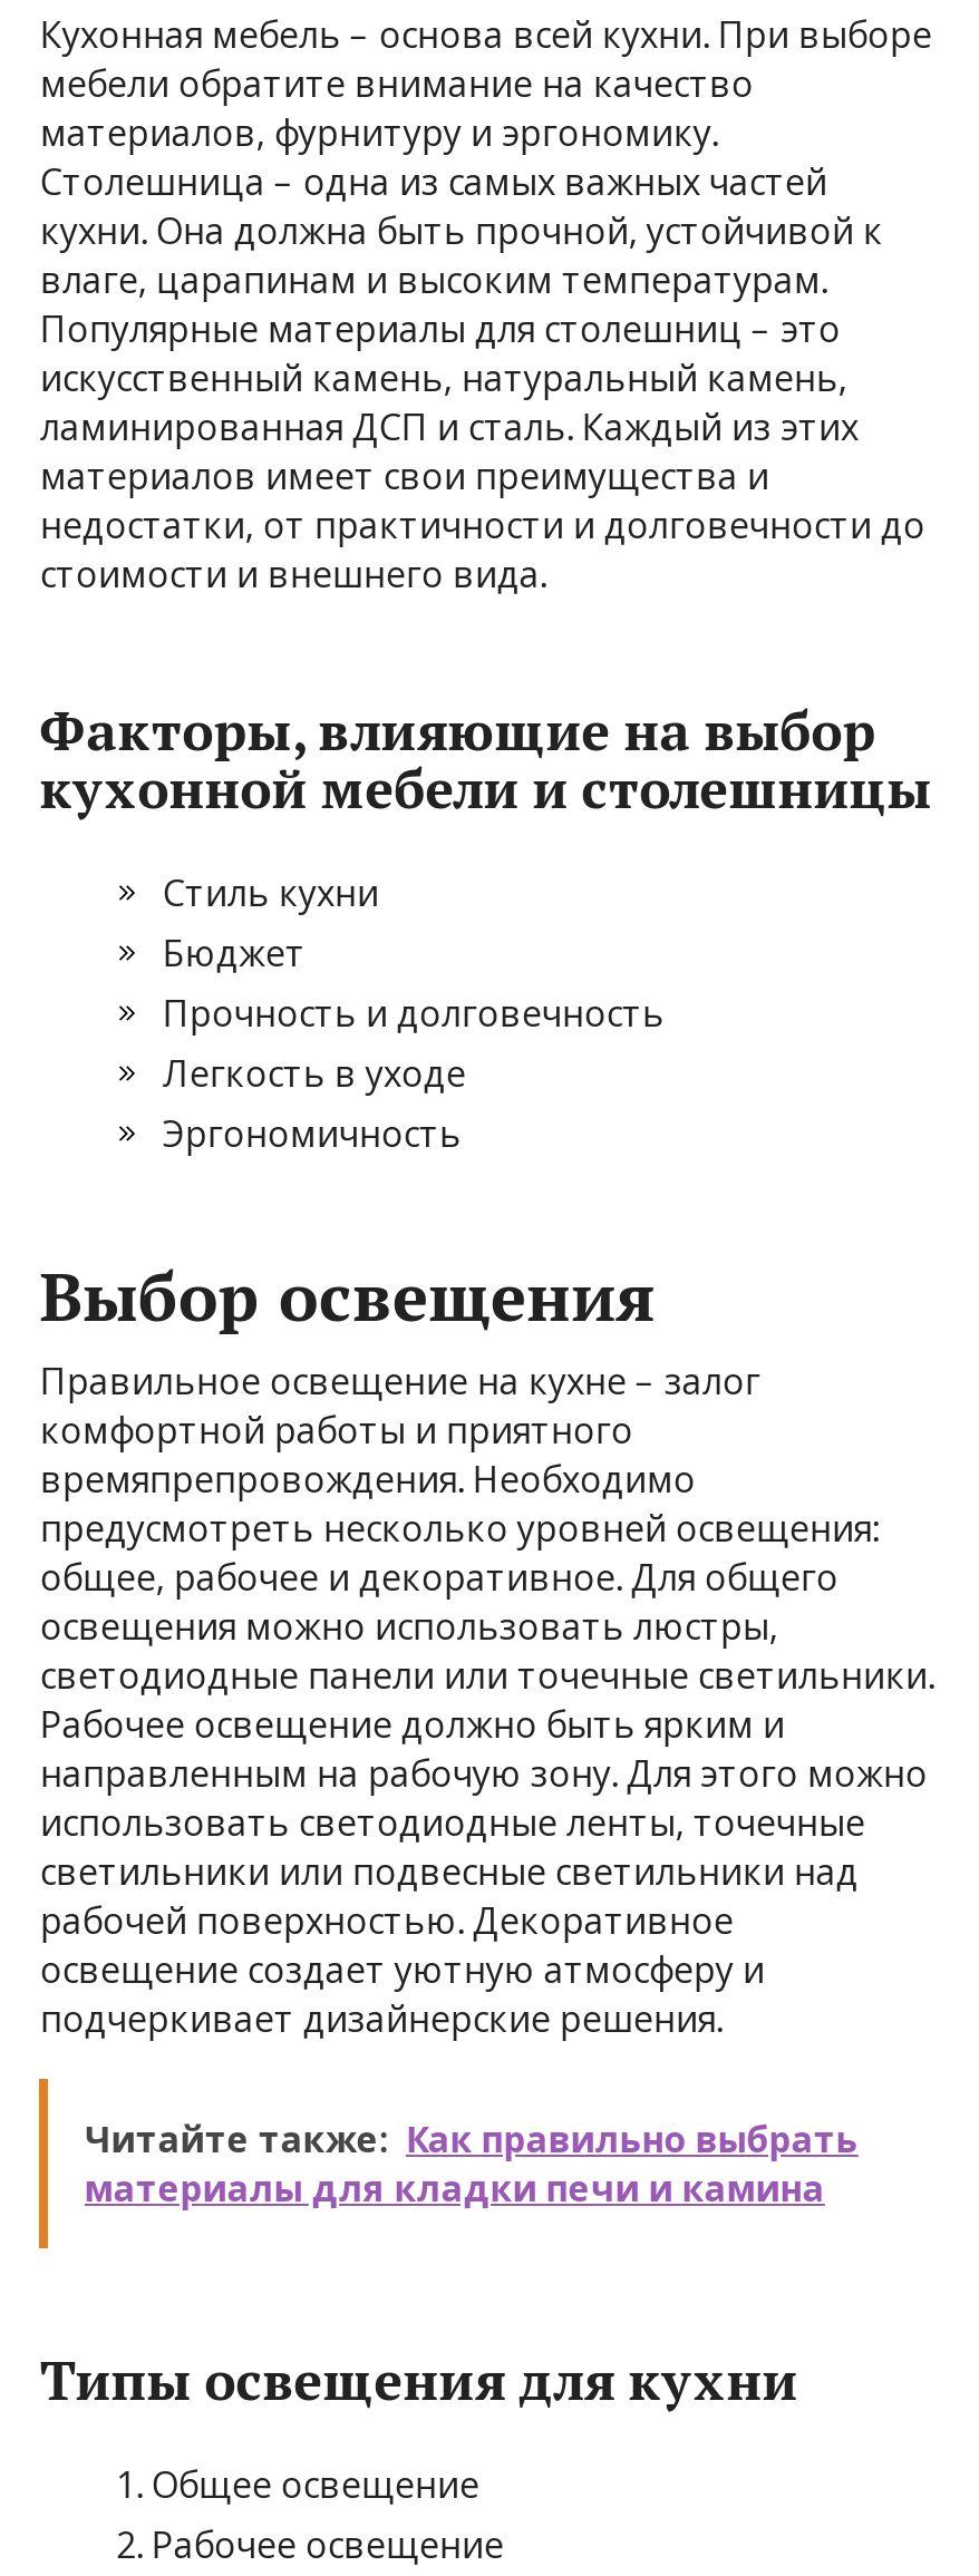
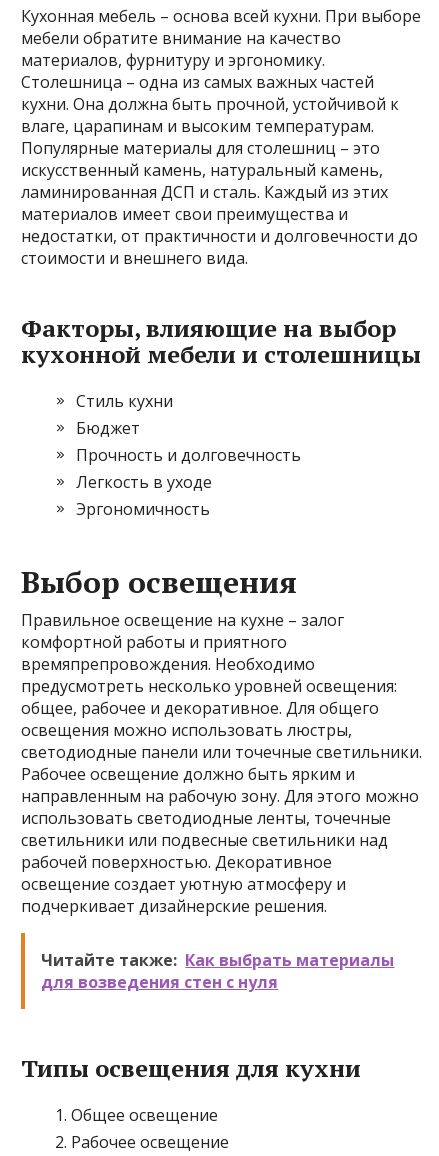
[85,2115,858,2213] Читайте также: Как правильно выбрать | материалы для кладки печи и камина -> [41,949,394,993] Читайте также: Как выбрать материалы | для возведения стен с нуля

